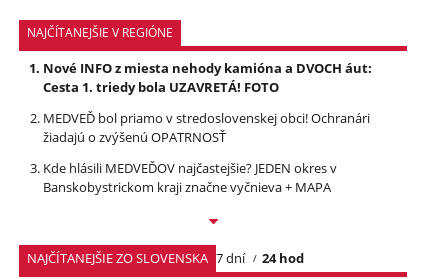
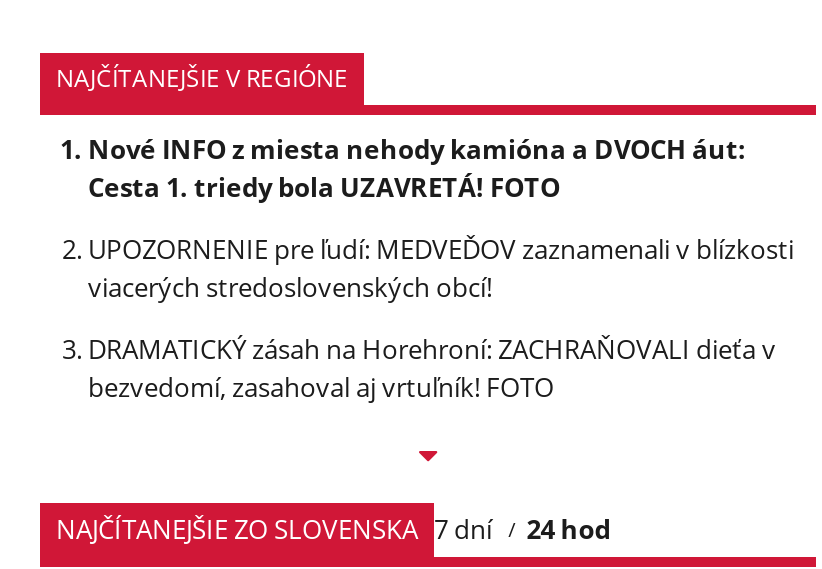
[43,109,370,146] MEDVEĎ bol priamo v stredoslovenskej obci! Ochranári | žiadajú o zvýšenú OPATRNOSŤ -> [88,231,794,305] UPOZORNENIE pre ľudí: MEDVEĎOV zaznamenali v blízkosti | viacerých stredoslovenských obcí!
[43,159,337,196] Kde hlásili MEDVEĎOV najčastejšie? JEDEN okres v | Banskobystrickom kraji značne vyčnieva + MAPA -> [88,331,776,405] DRAMATICKÝ zásah na Horehroní: ZACHRAŇOVALI dieťa v | bezvedomí, zasahoval aj vrtuľník! FOTO

